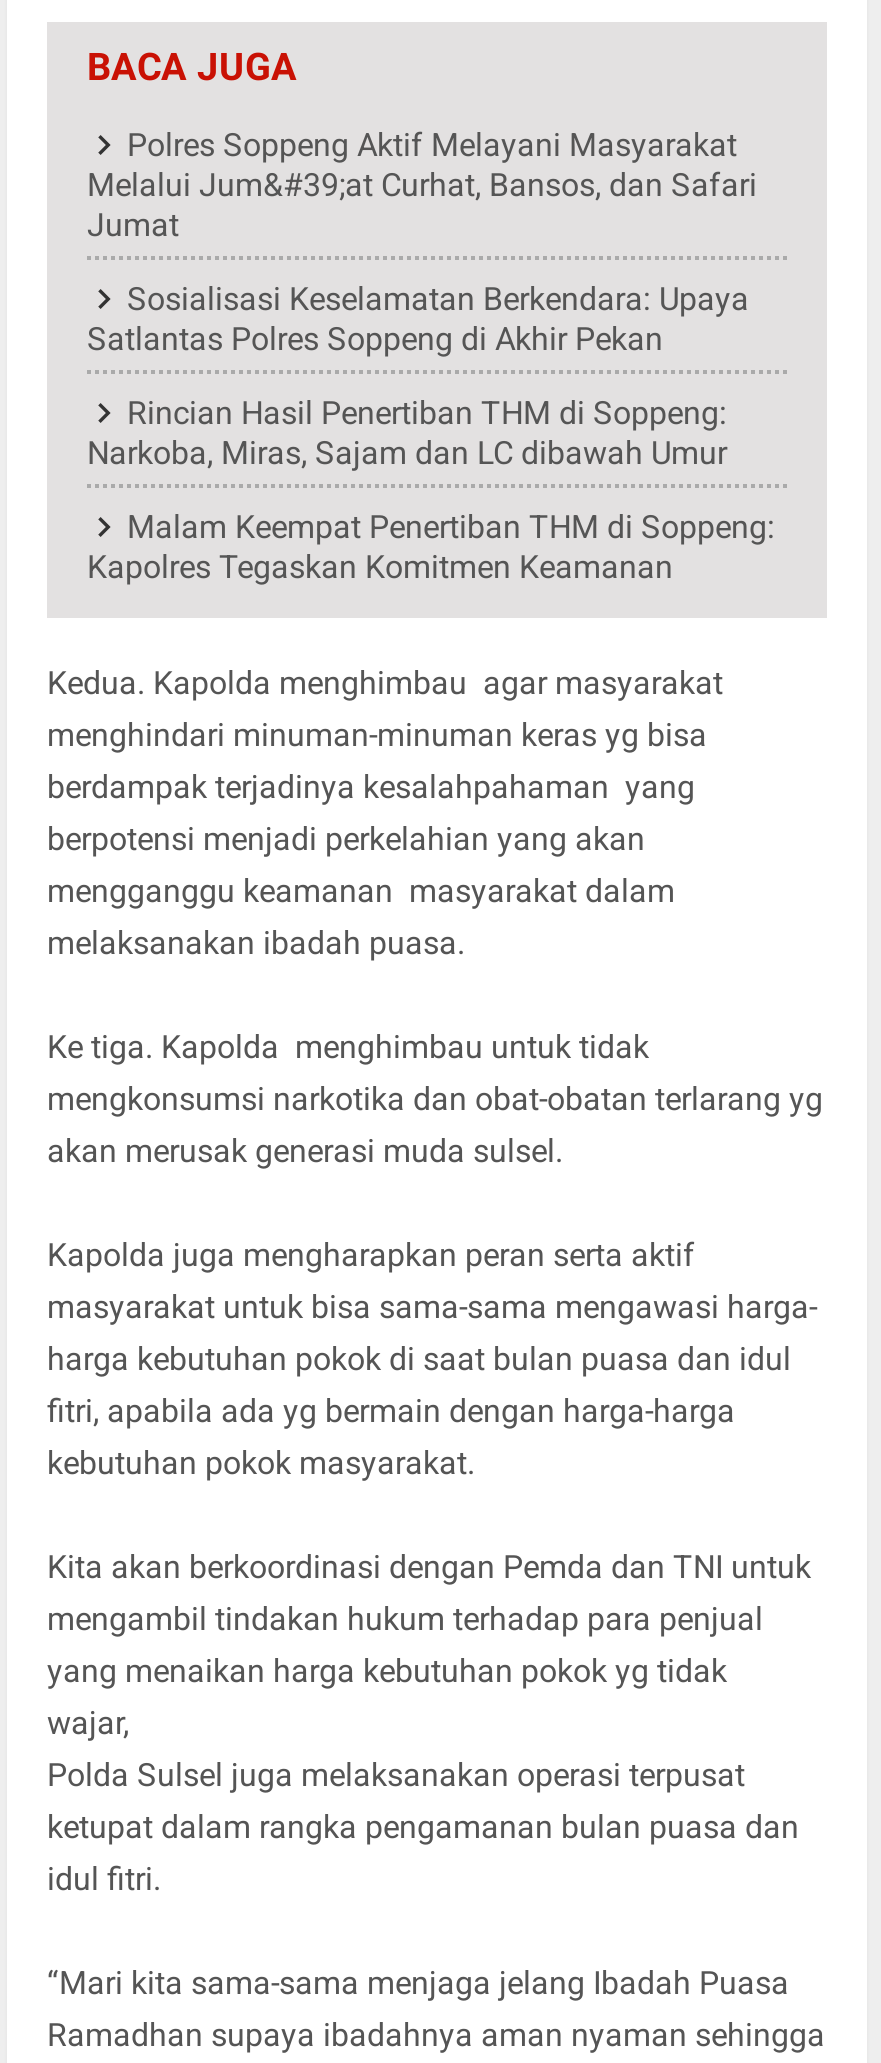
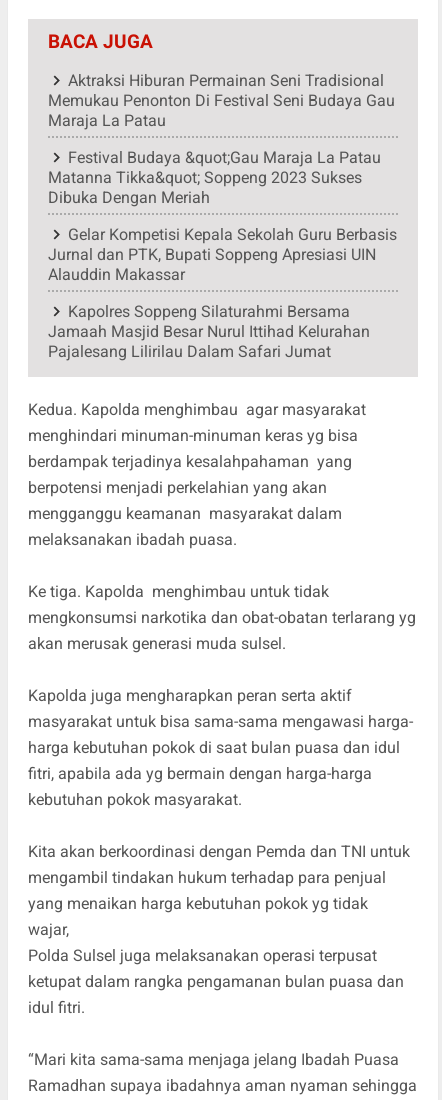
[87,126,757,244] Polres Soppeng Aktif Melayani Masyarakat | Melalui Jum&#39;at Curhat, Bansos, dan Safari | Jumat -> [48,71,395,130] Aktraksi Hiburan Permainan Seni Tradisional | Memukau Penonton Di Festival Seni Budaya Gau | Maraja La Patau
[87,280,749,358] Sosialisasi Keselamatan Berkendara: Upaya | Satlantas Polres Soppeng di Akhir Pekan -> [48,148,381,207] Festival Budaya &quot;Gau Maraja La Patau | Matanna Tikka&quot; Soppeng 2023 Sukses | Dibuka Dengan Meriah
[87,394,727,472] Rincian Hasil Penertiban THM di Soppeng: | Narkoba, Miras, Sajam dan LC dibawah Umur -> [48,225,397,284] Gelar Kompetisi Kepala Sekolah Guru Berbasis | Jurnal dan PTK, Bupati Soppeng Apresiasi UIN | Alauddin Makassar
[87,508,775,586] Malam Keempat Penertiban THM di Soppeng: | Kapolres Tegaskan Komitmen Keamanan -> [48,302,370,361] Kapolres Soppeng Silaturahmi Bersama | Jamaah Masjid Besar Nurul Ittihad Kelurahan | Pajalesang Lilirilau Dalam Safari Jumat

